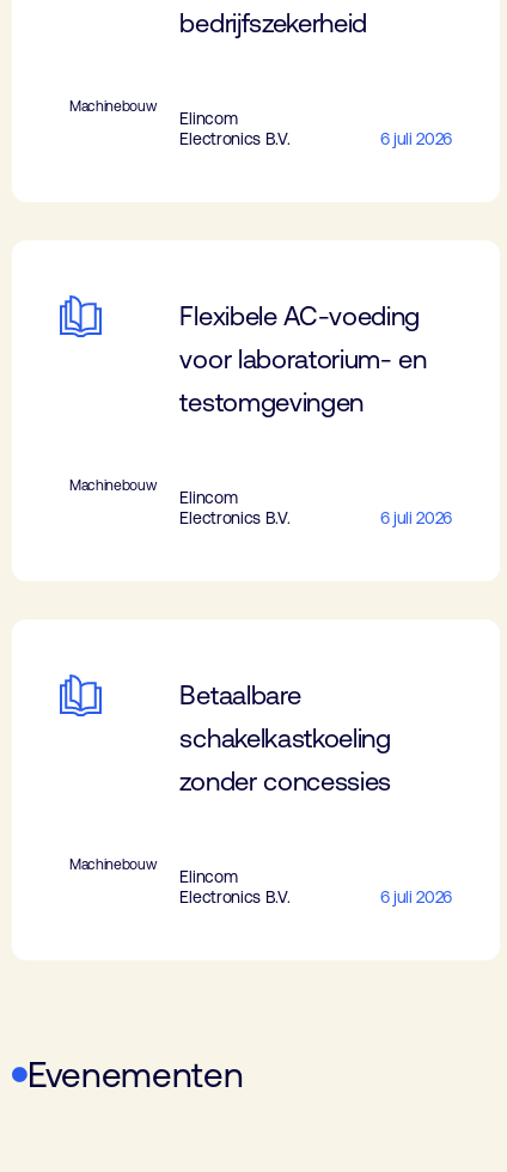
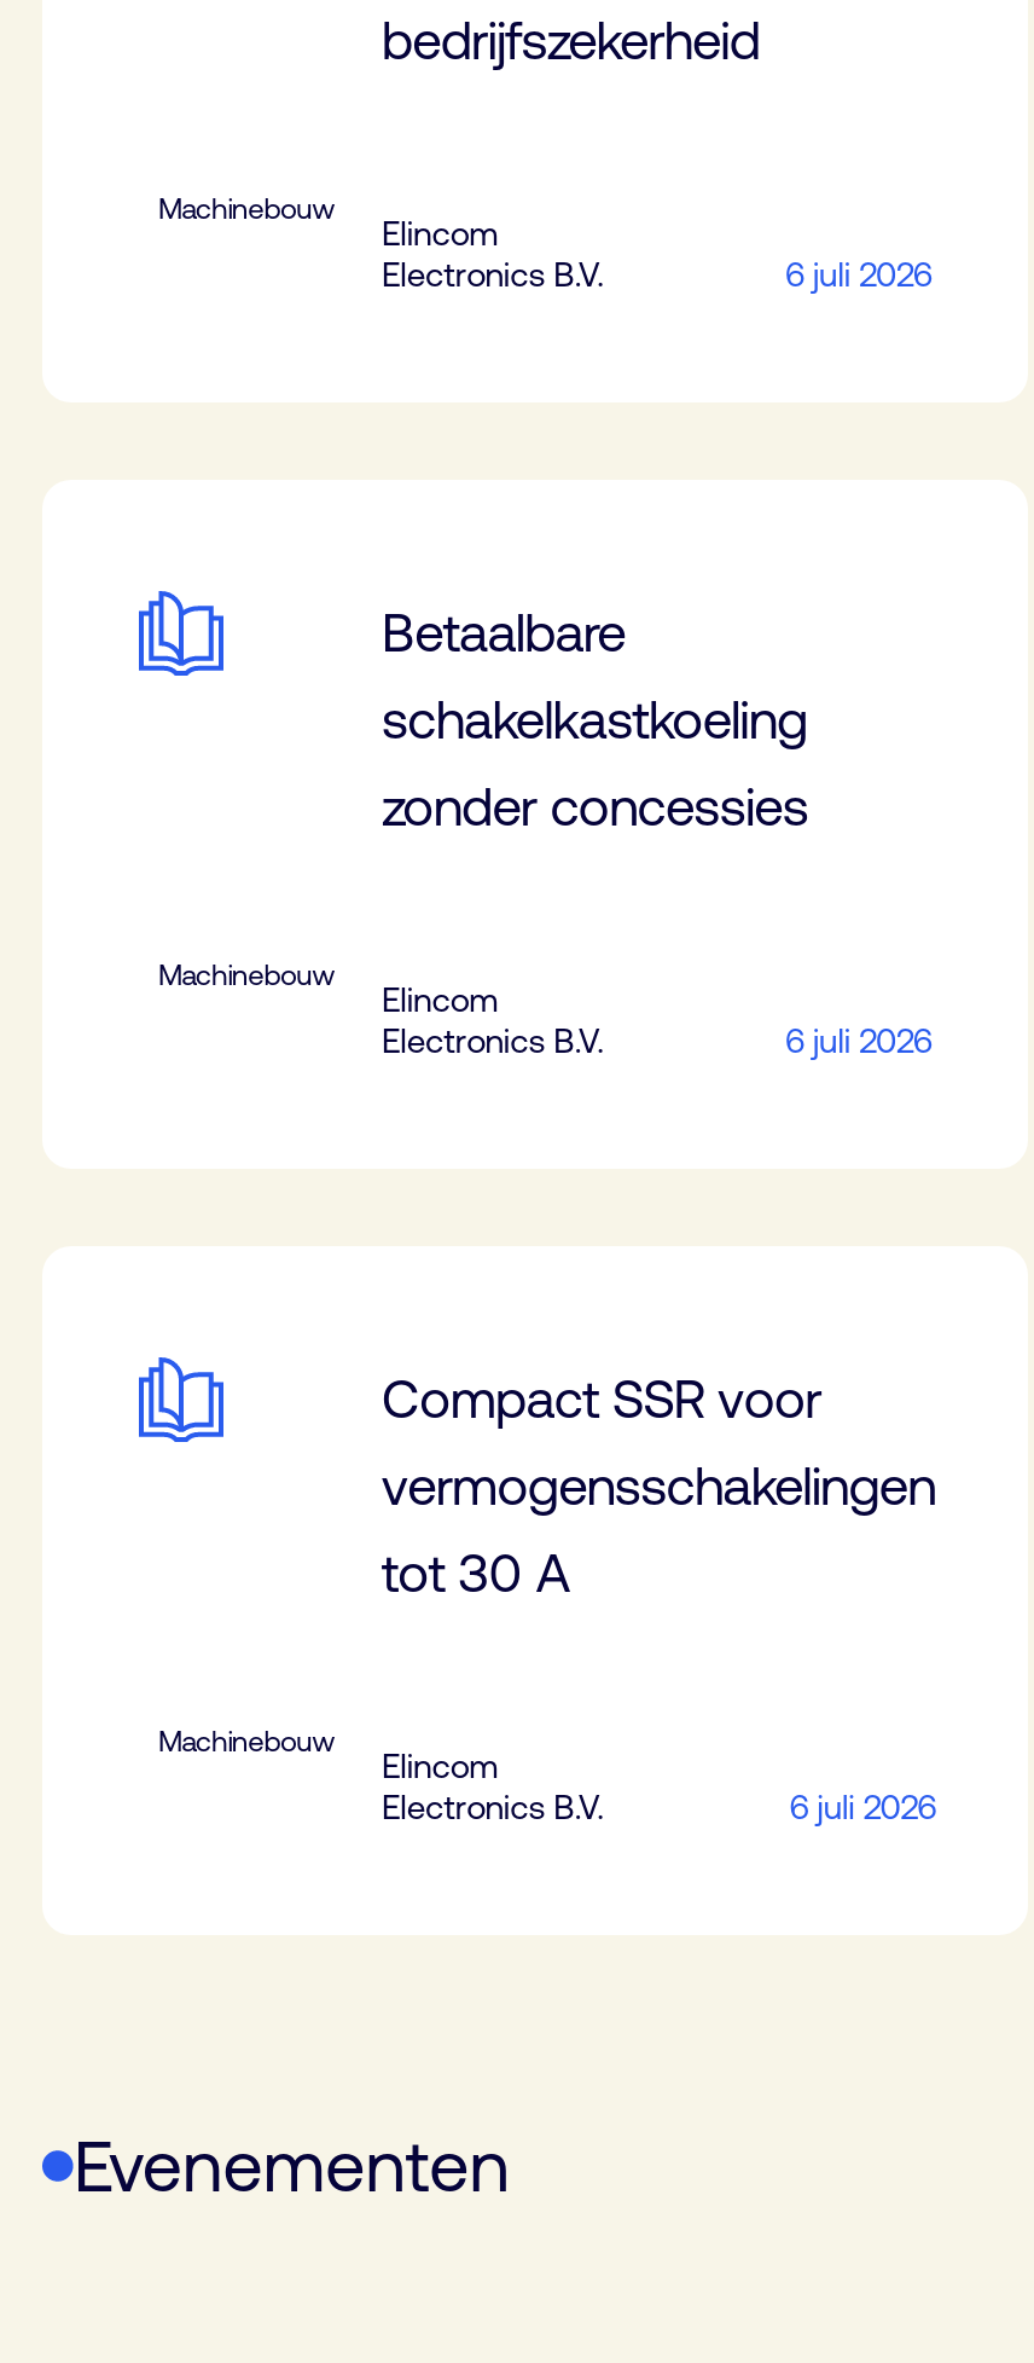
[180,301,427,417] Flexibele AC-voeding | voor laboratorium- en | testomgevingen -> none
none -> [382,1370,936,1604] Compact SSR voor | vermogensschakelingen | tot 30 A
moved [180,681,391,797] -> [382,603,808,838]: Betaalbare | schakelkastkoeling | zonder concessies

